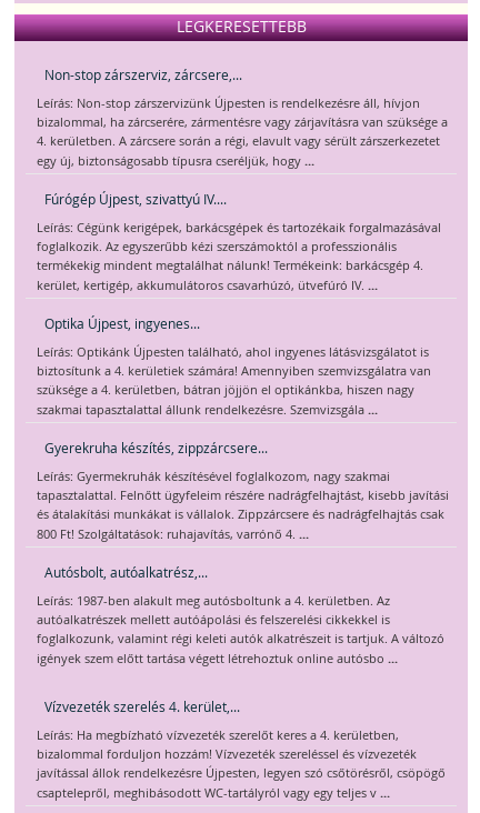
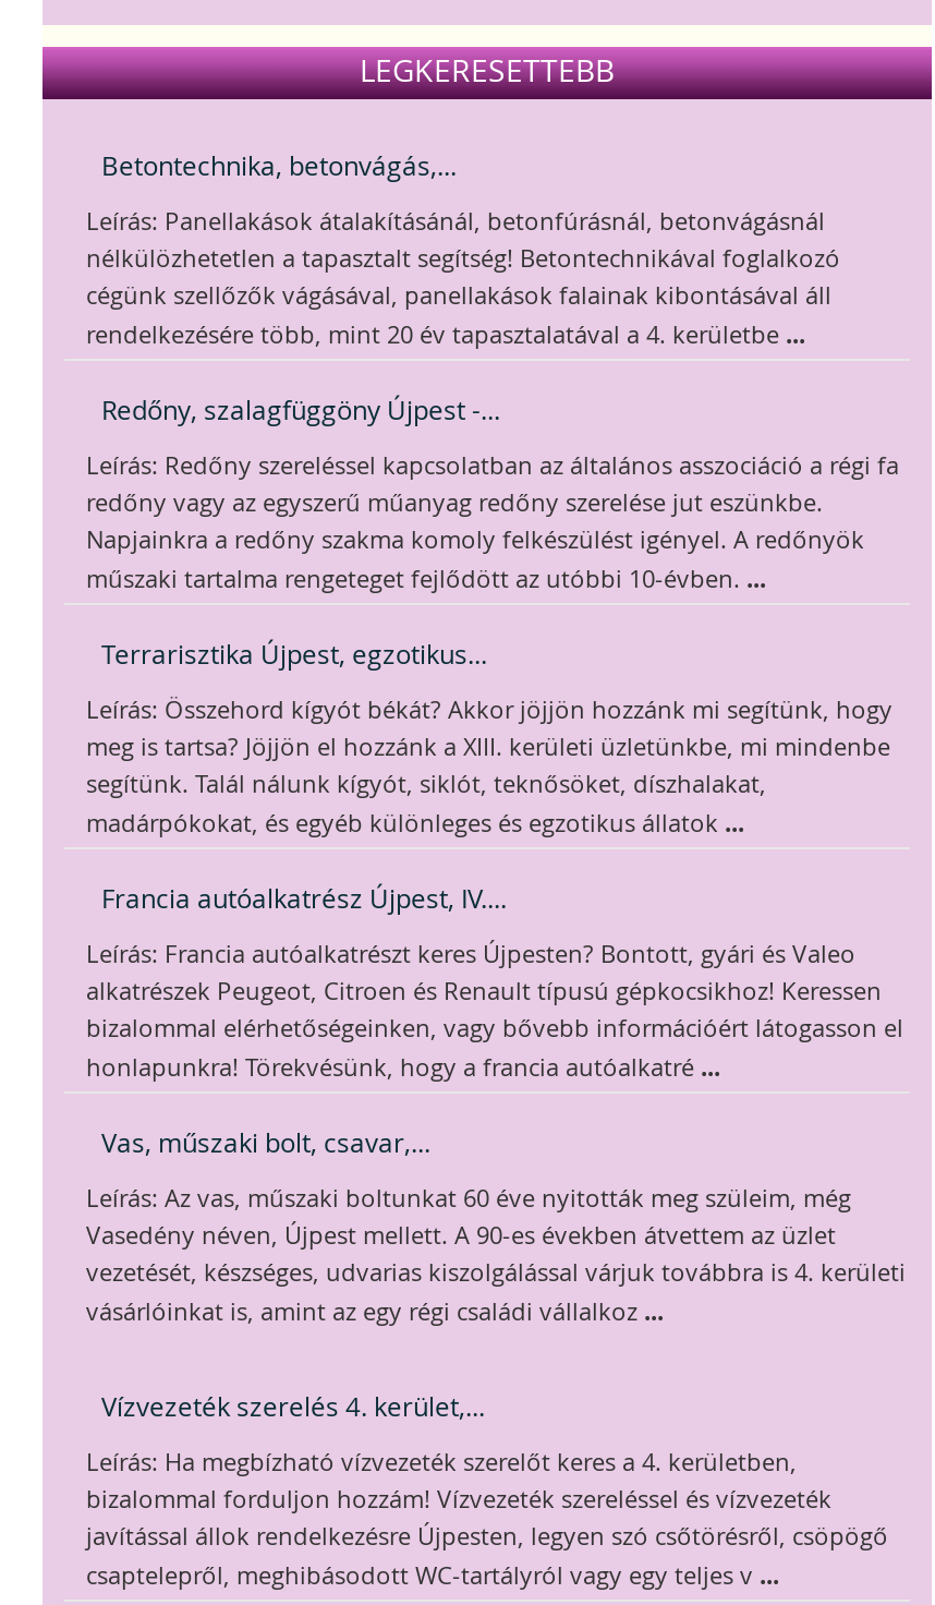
[44,66,242,84] Non-stop zárszerviz, zárcsere,... -> [101,148,457,183] Betontechnika, betonvágás,...
[37,96,448,169] Leírás: Non-stop zárszervizünk Újpesten is rendelkezésre áll, hívjon | bizalommal, ha zárcserére, zármentésre vagy zárjavításra van szüksége a | 4. kerületben. A zárcsere során a régi, elavult vagy sérült zárszerkezetet | egy új, biztonságosabb típusra cseréljük, hogy... -> [86,207,840,351] Leírás: Panellakások átalakításánál, betonfúrásnál, betonvágásnál | nélkülözhetetlen a tapasztalt segítség! Betontechnikával foglalkozó | cégünk szellőzők vágásával, panellakások falainak kibontásával áll | rendelkezésére több, mint 20 év tapasztalatával a 4. kerületbe...
[44,190,227,208] Fúrógép Újpest, szivattyú IV.... -> [101,392,500,427] Redőny, szalagfüggöny Újpest -...
[37,220,441,294] Leírás: Cégünk kerigépek, barkácsgépek és tartozékaik forgalmazásával | foglalkozik. Az egyszerűbb kézi szerszámoktól a professzionális | termékekig mindent megtalálhat nálunk! Termékeink: barkácsgép 4. | kerület, kertigép, akkumulátoros csavarhúzó, ütvefúró IV.... -> [86,451,899,595] Leírás: Redőny szereléssel kapcsolatban az általános asszociáció a régi fa | redőny vagy az egyszerű műanyag redőny szerelése jut eszünkbe. | Napjainkra a redőny szakma komoly felkészülést igényel. A redőnyök | műszaki tartalma rengeteget fejlődött az utóbbi 10-évben....
[44,315,200,332] Optika Újpest, ingyenes... -> [101,636,487,671] Terrarisztika Újpest, egzotikus...
[37,345,431,418] Leírás: Optikánk Újpesten található, ahol ingyenes látásvizsgálatot is | biztosítunk a 4. kerületiek számára! Amennyiben szemvizsgálatra van | szüksége a 4. kerületben, bátran jöjjön el optikánkba, hiszen nagy | szakmai tapasztalattal állunk rendelkezésre. Szemvizsgála... -> [86,695,892,839] Leírás: Összehord kígyót békát? Akkor jöjjön hozzánk mi segítünk, hogy | meg is tartsa? Jöjjön el hozzánk a XIII. kerületi üzletünkbe, mi mindenbe | segítünk. Talál nálunk kígyót, siklót, teknősöket, díszhalakat, | madárpókokat, és egyéb különleges és egzotikus állatok...
[44,439,268,457] Gyerekruha készítés, zippzárcsere... -> [101,881,507,915] Francia autóalkatrész Újpest, IV....
[37,469,449,542] Leírás: Gyermekruhák készítésével foglalkozom, nagy szakmai | tapasztalattal. Felnőtt ügyfeleim részére nadrágfelhajtást, kisebb javítási | és átalakítási munkákat is vállalok. Zippzárcsere és nadrágfelhajtás csak | 800 Ft! Szolgáltatások: ruhajavítás, varrónő 4.... -> [86,939,903,1083] Leírás: Francia autóalkatrészt keres Újpesten? Bontott, gyári és Valeo | alkatrészek Peugeot, Citroen és Renault típusú gépkocsikhoz! Keressen | bizalommal elérhetőségeinken, vagy bővebb információért látogasson el | honlapunkra! Törekvésünk, hogy a francia autóalkatré...
[44,563,208,581] Autósbolt, autóalkatrész,... -> [101,1125,430,1160] Vas, műszaki bolt, csavar,...
[37,593,444,667] Leírás: 1987-ben alakult meg autósboltunk a 4. kerületben. Az | autóalkatrészek mellett autóápolási és felszerelési cikkekkel is | foglalkozunk, valamint régi keleti autók alkatrészeit is tartjuk. A változó | igények szem előtt tartása végett létrehoztuk online autósbo... -> [86,1184,906,1328] Leírás: Az vas, műszaki boltunkat 60 éve nyitották meg szüleim, még | Vasedény néven, Újpest mellett. A 90-es években átvettem az üzlet | vezetését, készséges, udvarias kiszolgálással várjuk továbbra is 4. kerületi | vásárlóinkat is, amint az egy régi családi vállalkoz...

